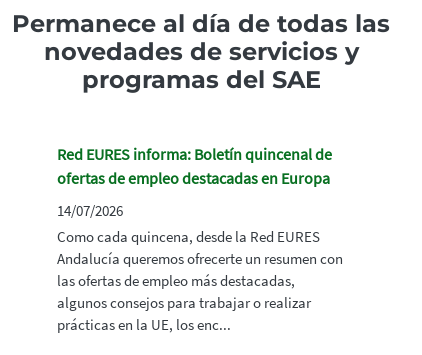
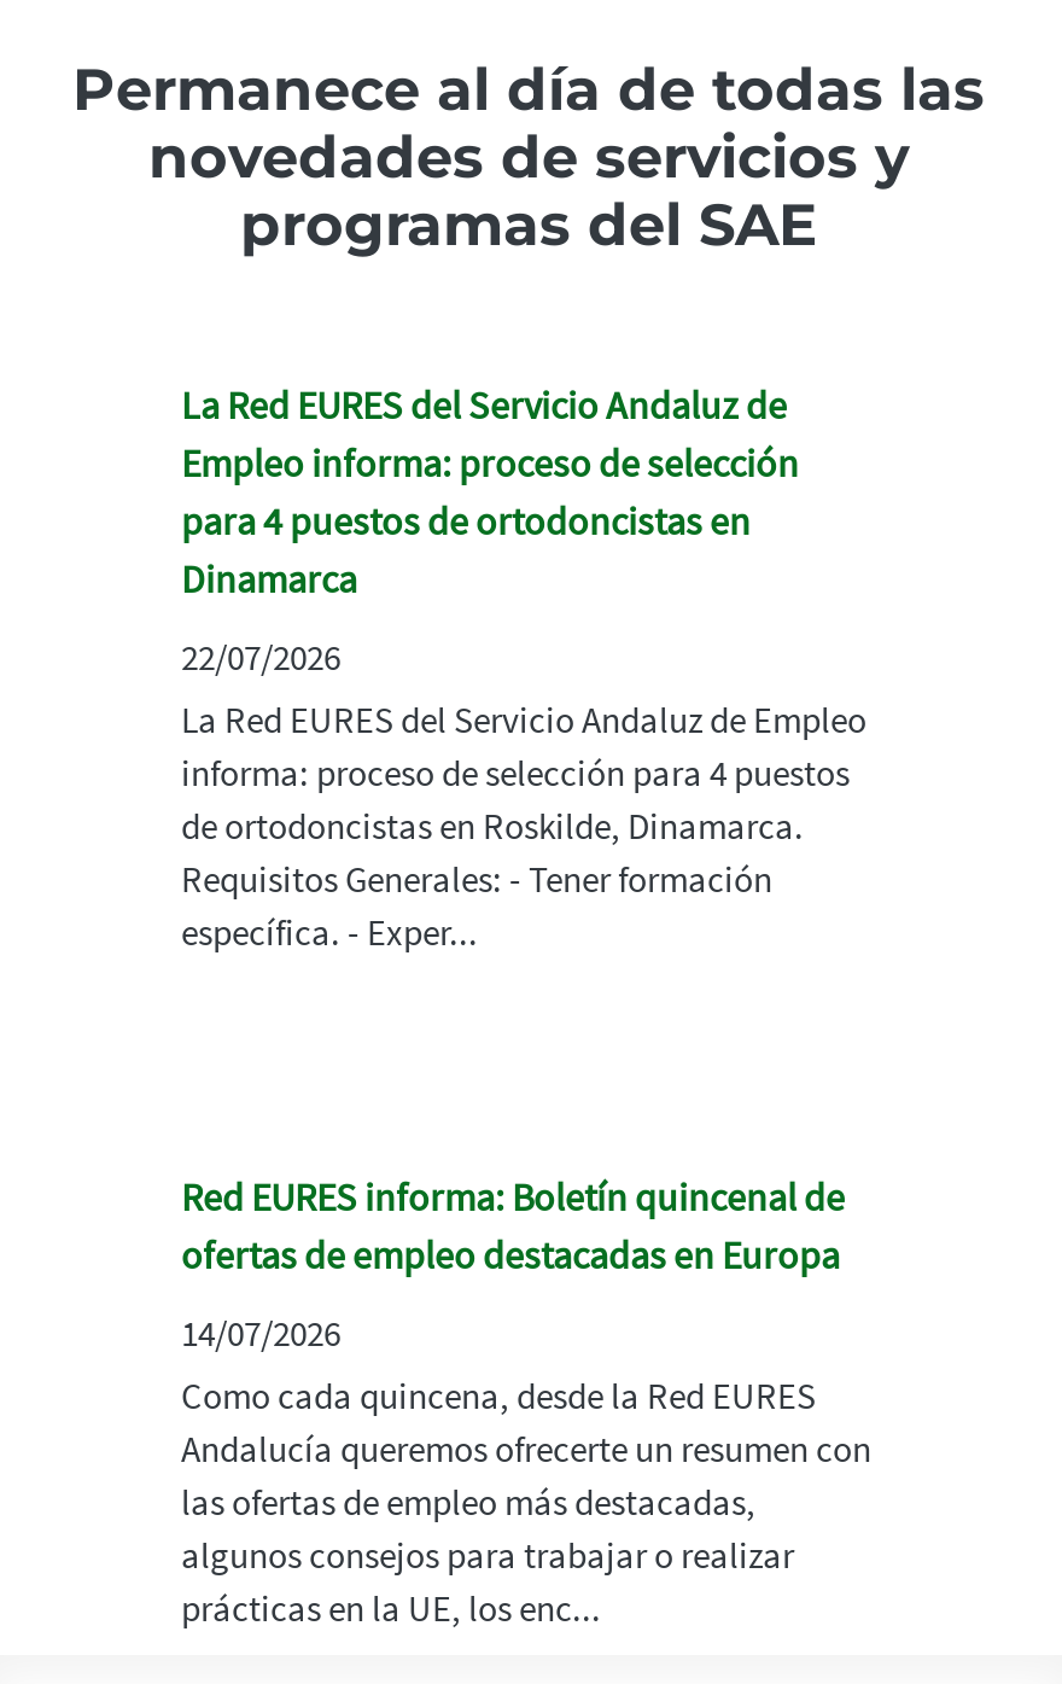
none -> [181,380,866,955] La Red EURES del Servicio Andaluz de | Empleo informa: proceso de selección | para 4 puestos de ortodoncistas en | Dinamarca | 22/07/2026 | La Red EURES del Servicio Andaluz de Empleo | informa: proceso de selección para 4 puestos | de ortodoncistas en Roskilde, Dinamarca. | Requisitos Generales: - Tener formación | específica. - Exper...

